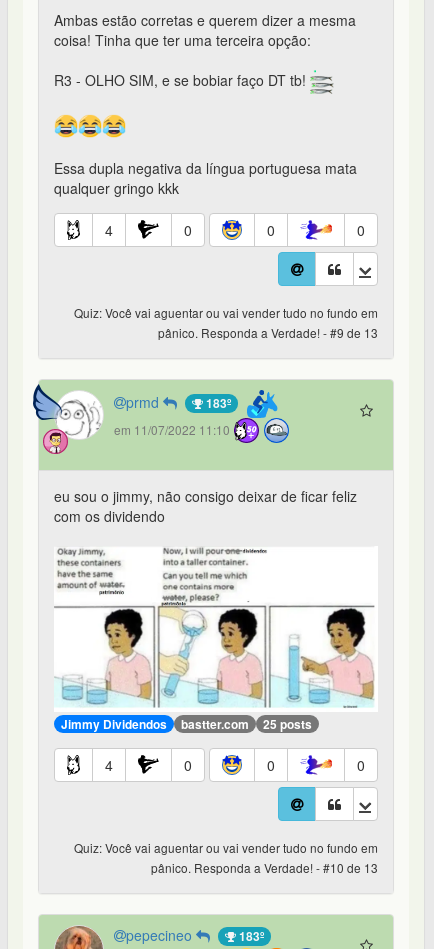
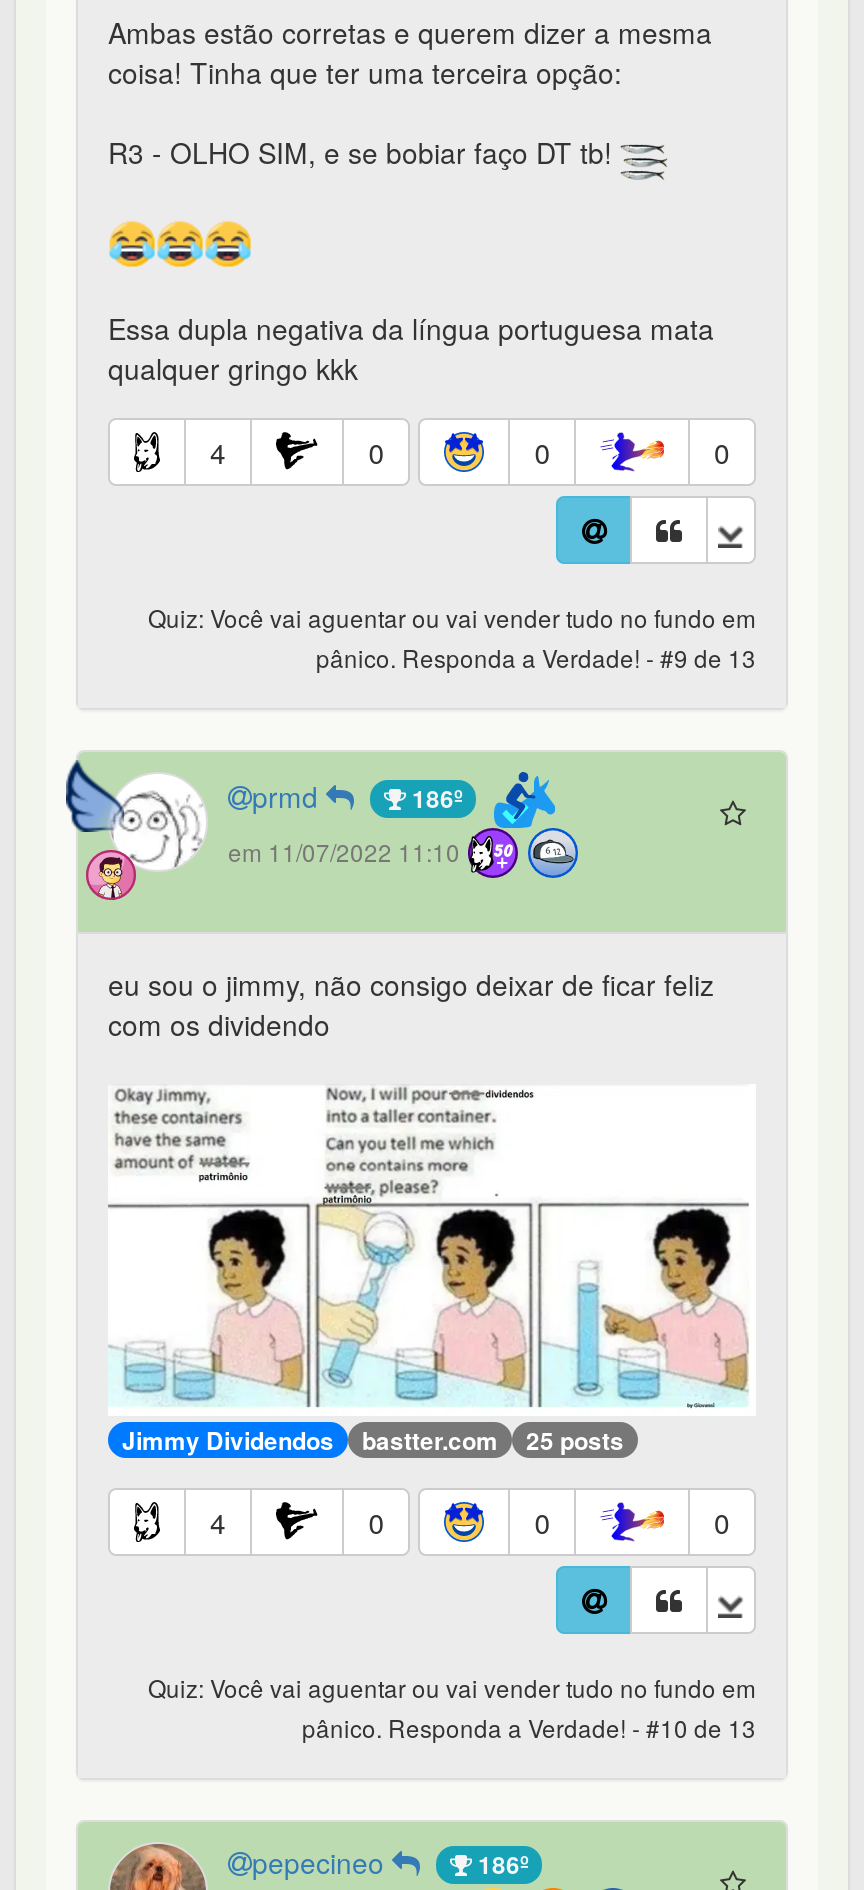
[203,394,231,412] 183º -> [406,780,462,816] 186º
[236,927,264,945] 183º -> [472,1846,528,1882] 186º

